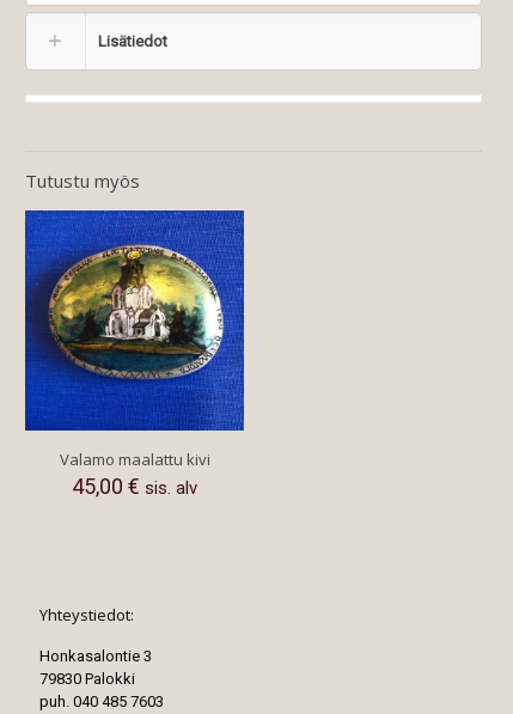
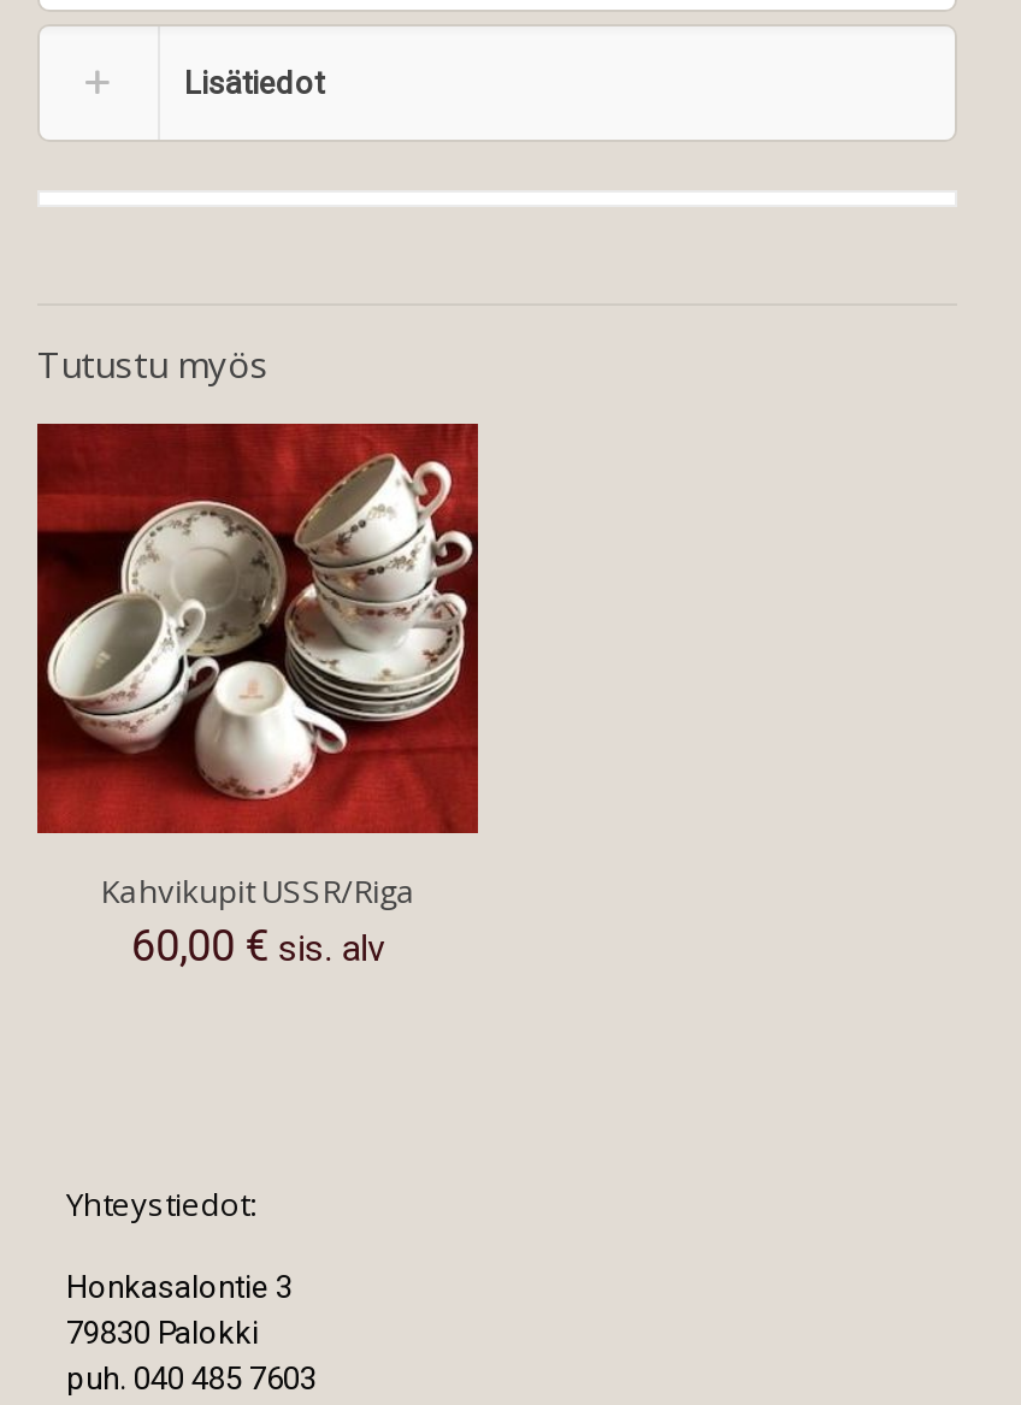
[24,209,245,498] [image] | Valamo maalattu kivi | 45,00 € sis. alv -> [35,421,480,971] [image] | Kahvikupit USSR/Riga | 60,00 € sis. alv

